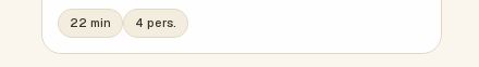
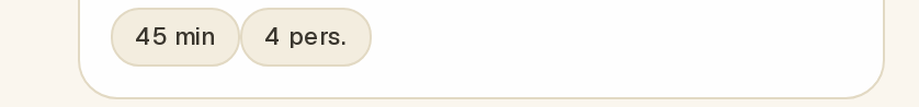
[70,16,176,31] 22 min 4 pers. -> [135,21,348,51] 45 min 4 pers.

